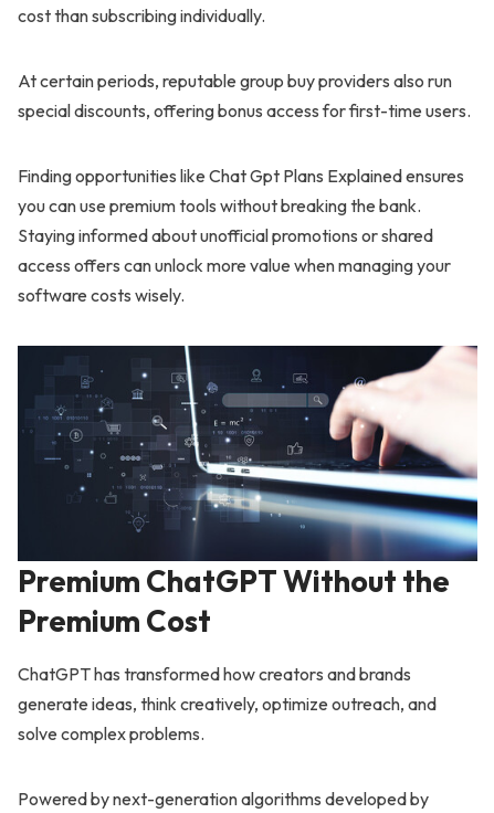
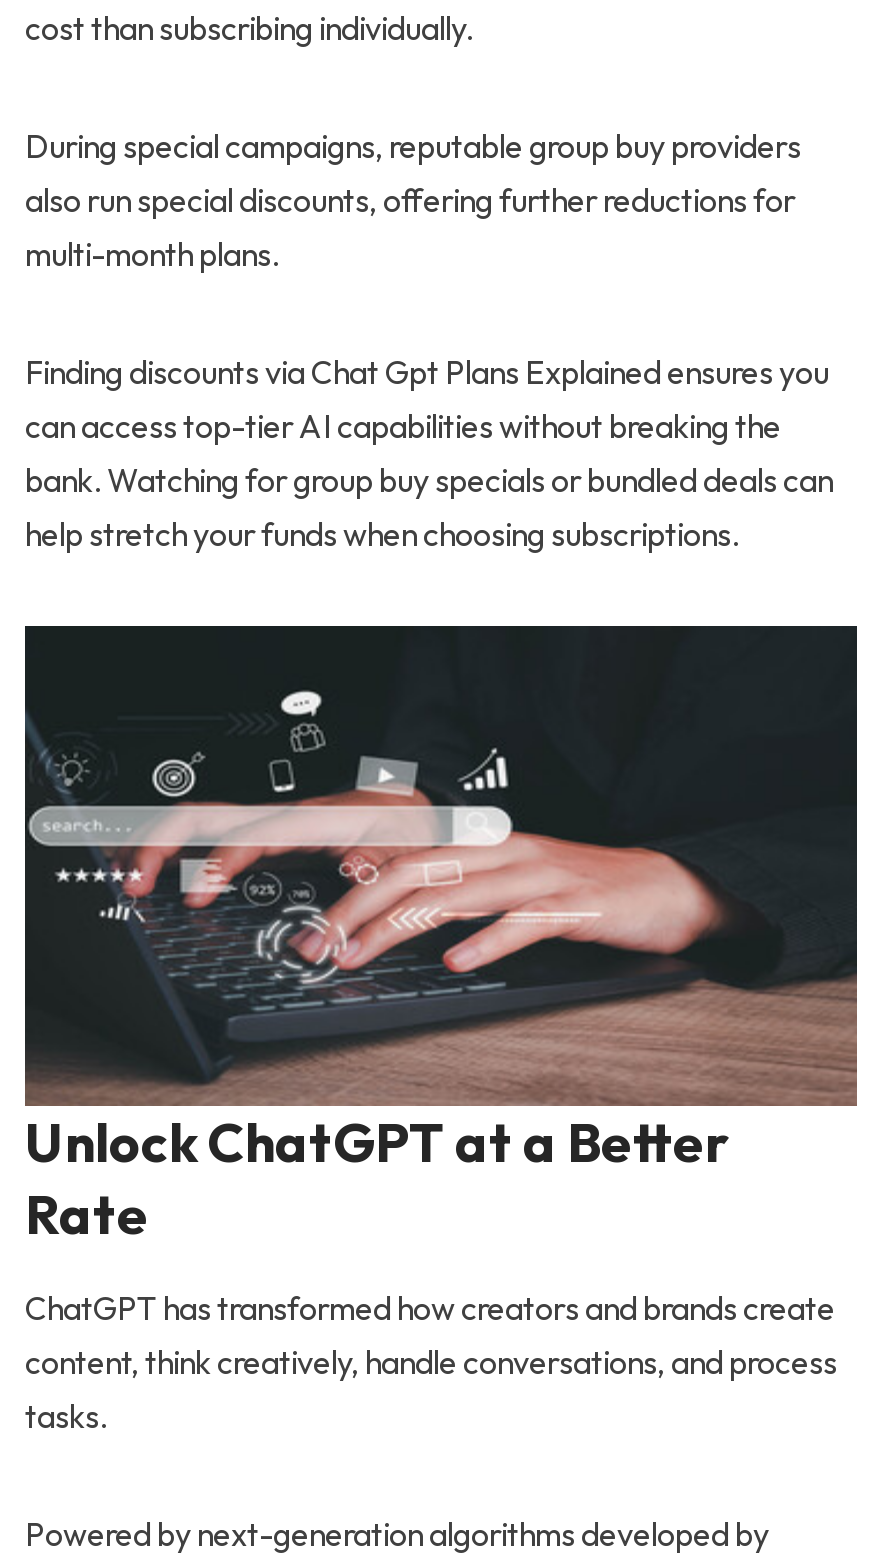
[18,70,471,122] At certain periods, reputable group buy providers also run | special discounts, offering bonus access for first-time users. -> [25,127,801,275] During special campaigns, reputable group buy providers | also run special discounts, offering further reductions for | multi-month plans.
[18,165,464,306] Finding opportunities like Chat Gpt Plans Explained ensures | you can use premium tools without breaking the bank. | Staying informed about unofficial promotions or shared | access offers can unlock more value when managing your | software costs wisely. -> [25,353,833,555] Finding discounts via Chat Gpt Plans Explained ensures you | can access top-tier AI capabilities without breaking the | bank. Watching for group buy specials or bundled deals can | help stretch your funds when choosing subscriptions.
[18,345,479,640] [image] | Premium ChatGPT Without the | Premium Cost -> [25,624,859,1249] [image] | Unlock ChatGPT at a Better | Rate
[18,662,437,744] ChatGPT has transformed how creators and brands | generate ideas, think creatively, optimize outreach, and | solve complex problems. -> [25,1289,837,1437] ChatGPT has transformed how creators and brands create | content, think creatively, handle conversations, and process | tasks.

